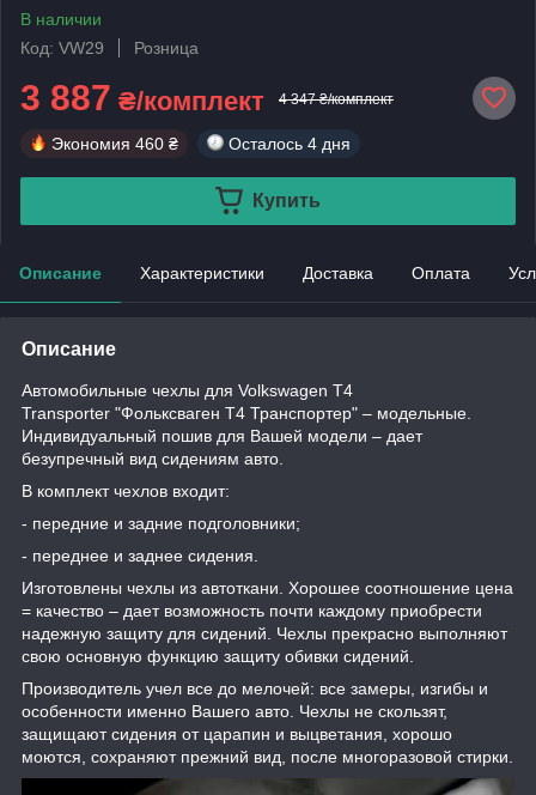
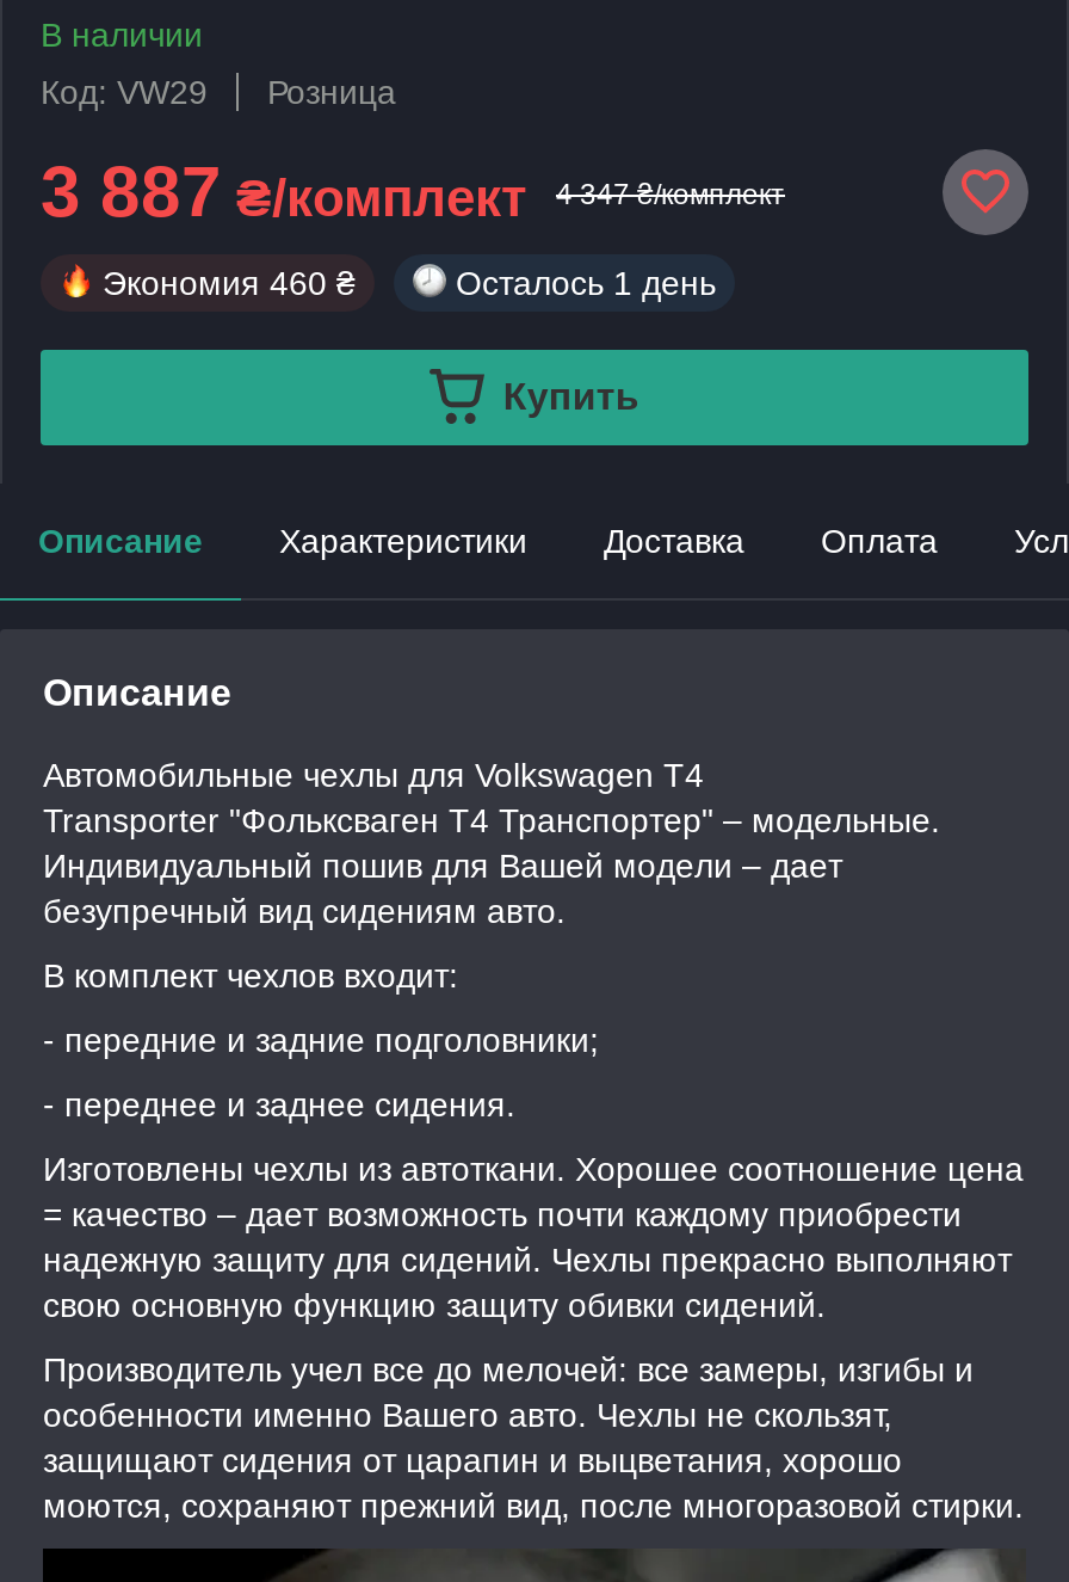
[229,134,351,153] Осталось 4 дня -> [456,263,716,302] Осталось 1 день

